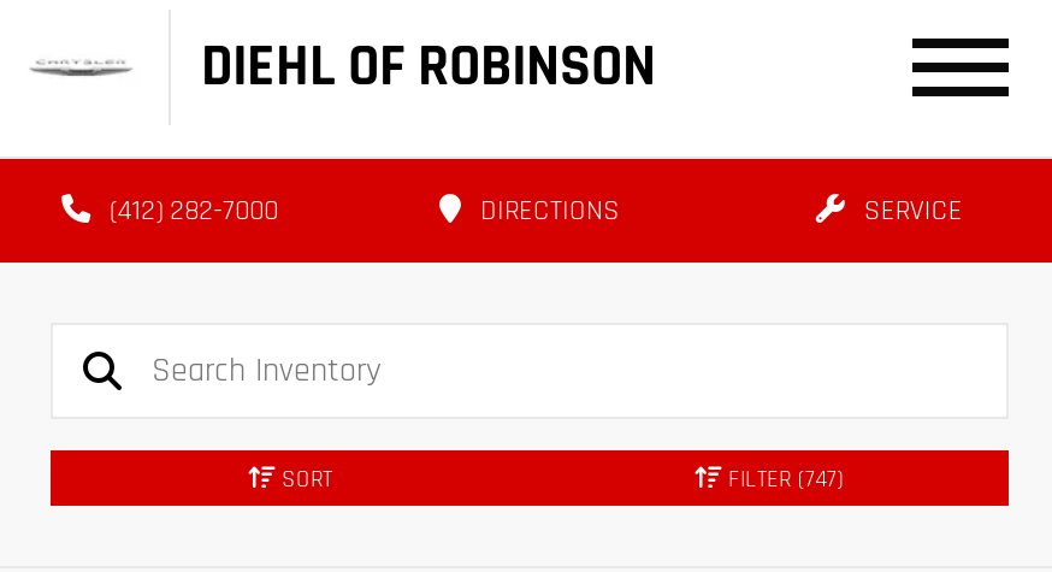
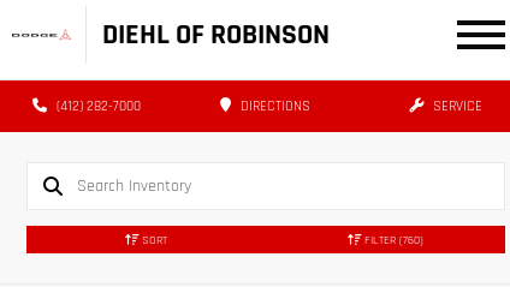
[721,464,844,493] FILTER (747) -> [361,233,423,247] FILTER (760)

